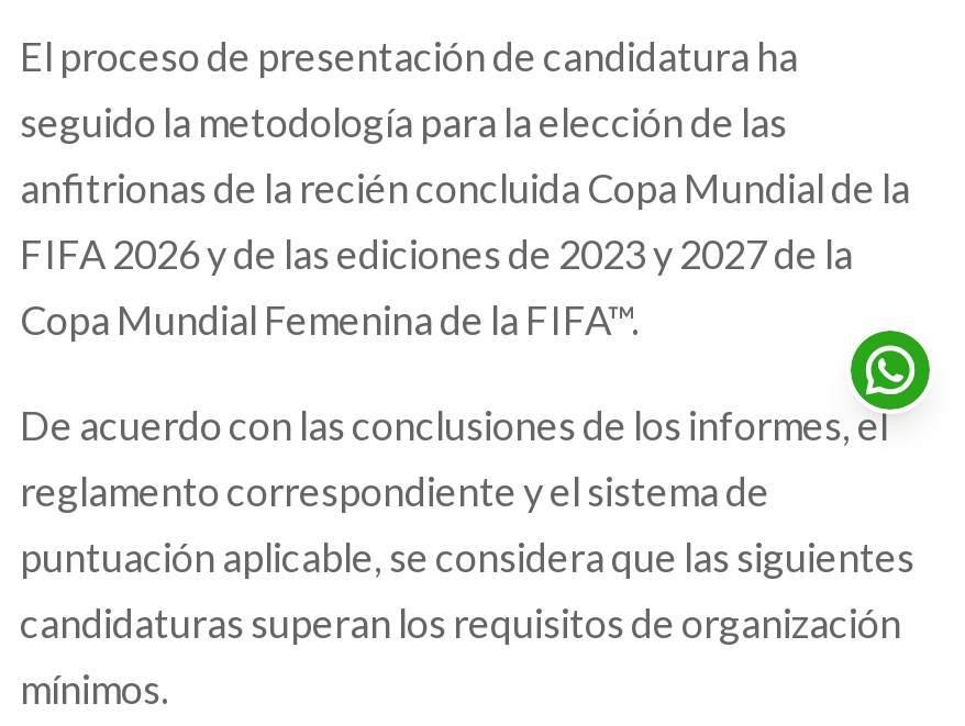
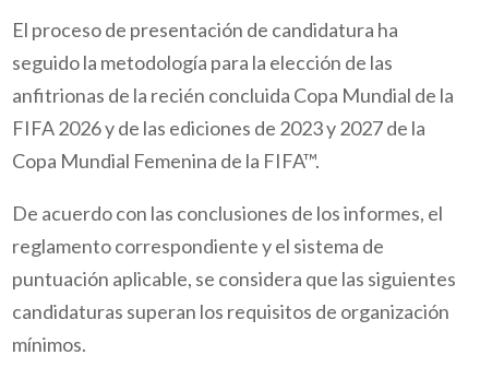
[846,328,934,425] [image] -> none

